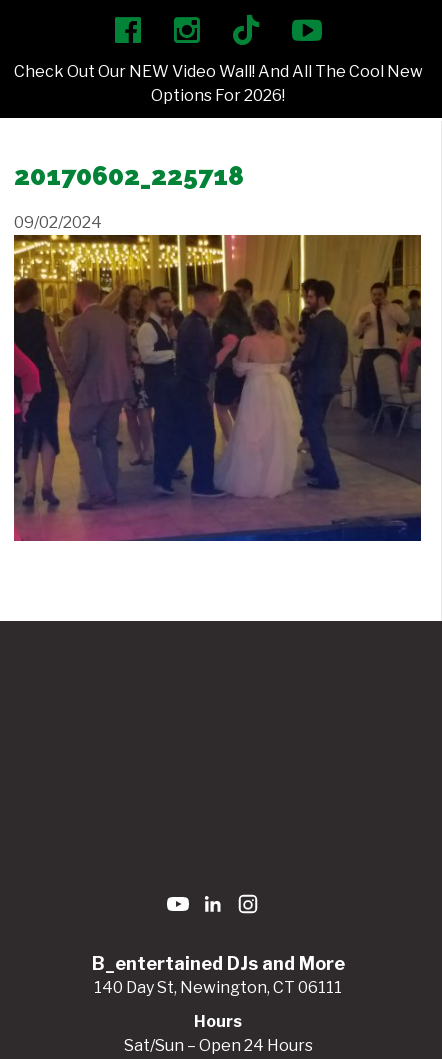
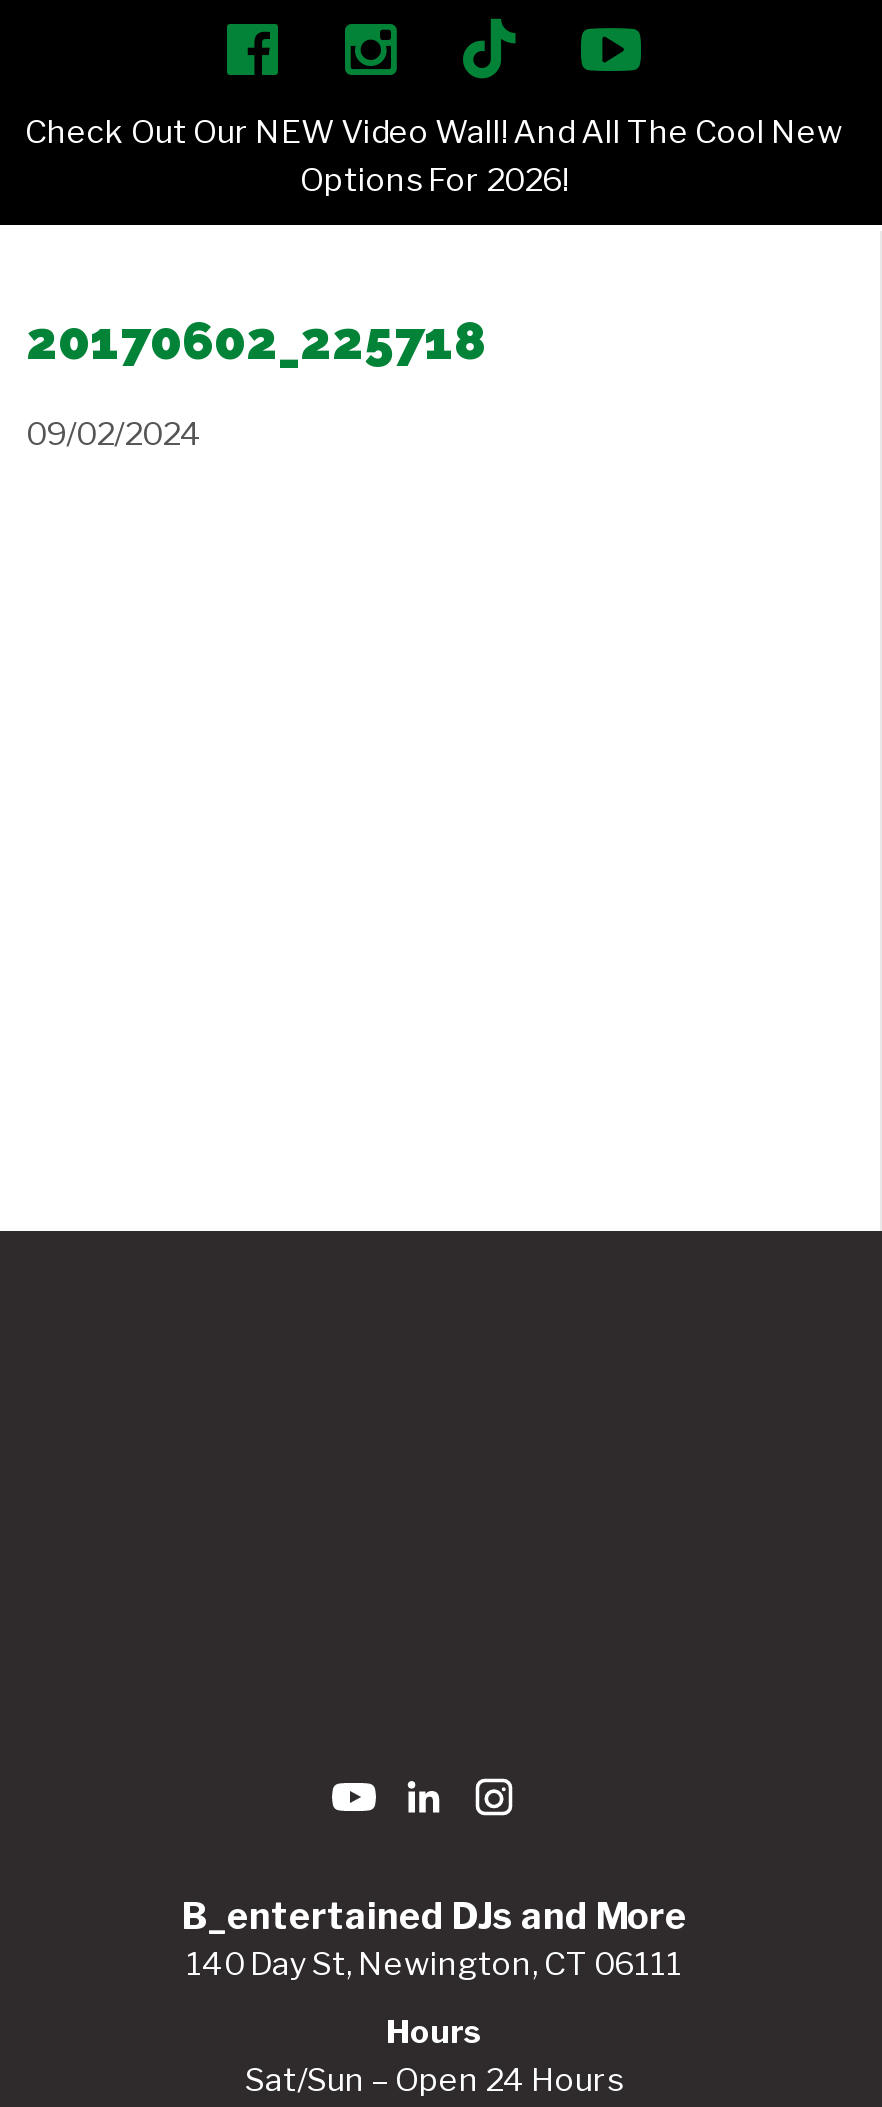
[13,234,422,542] [image] -> none

